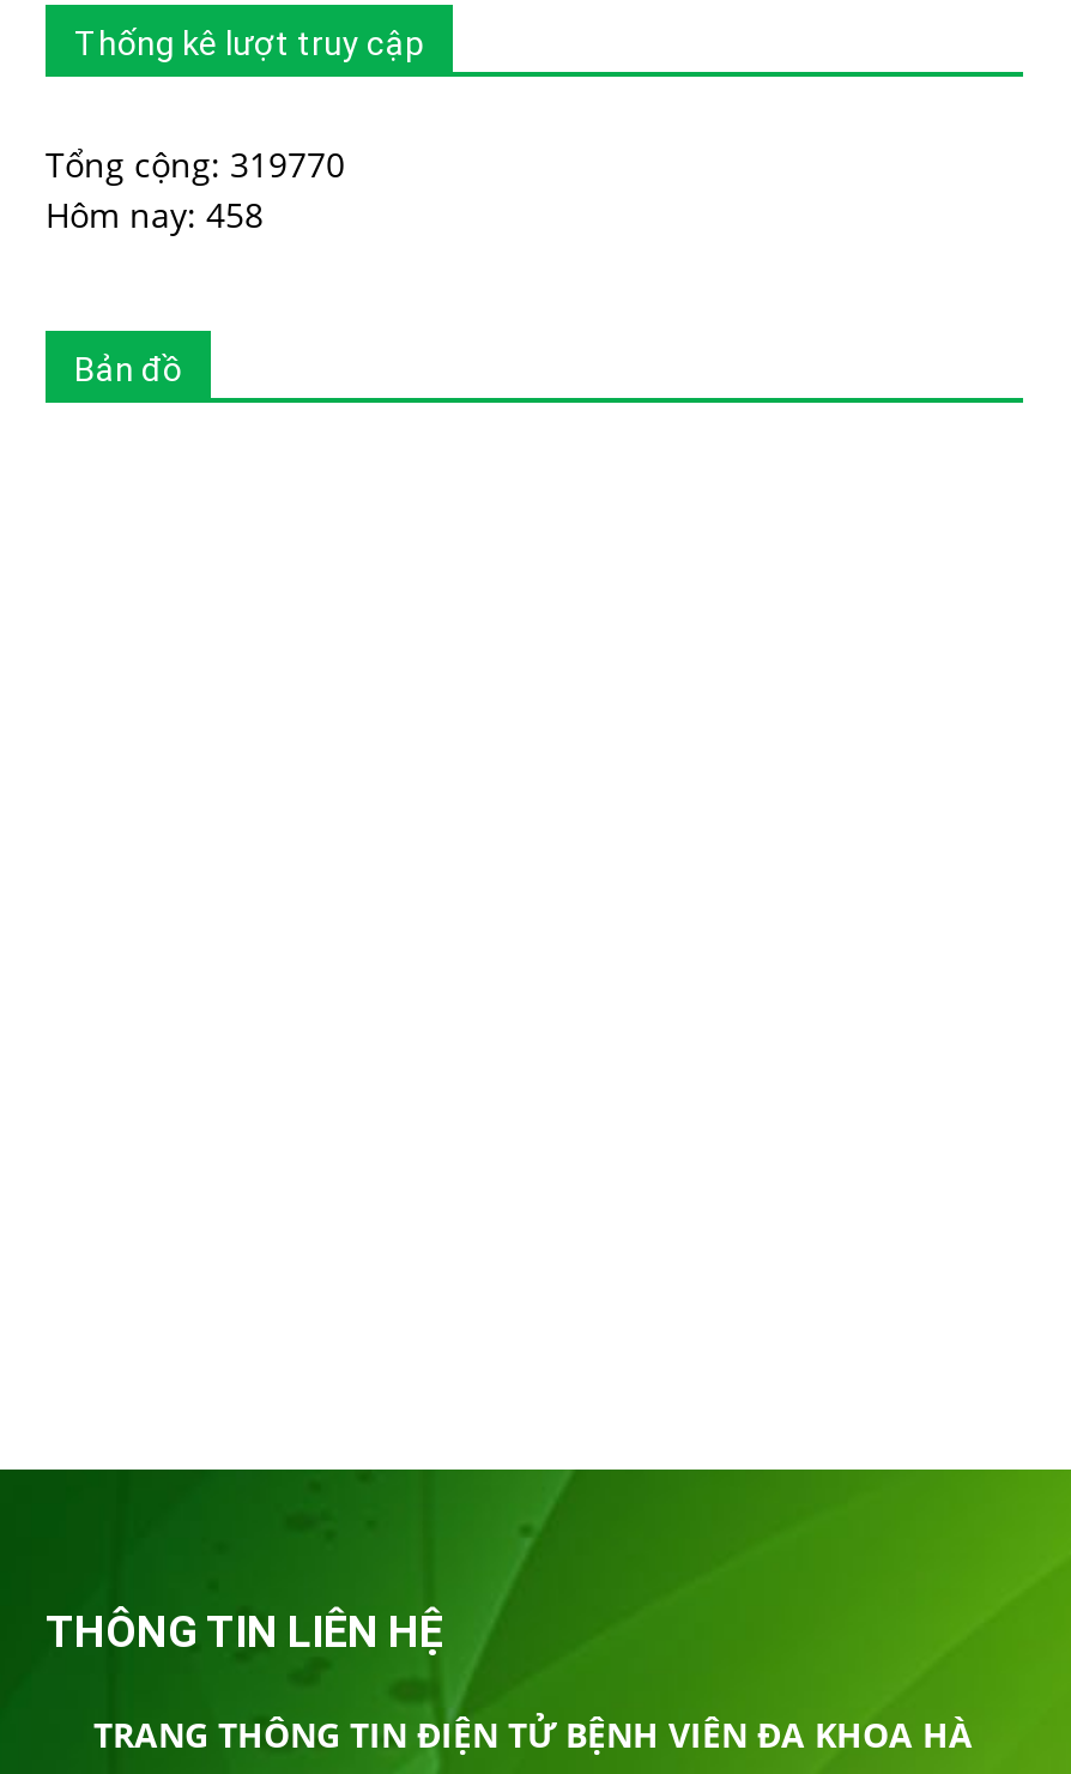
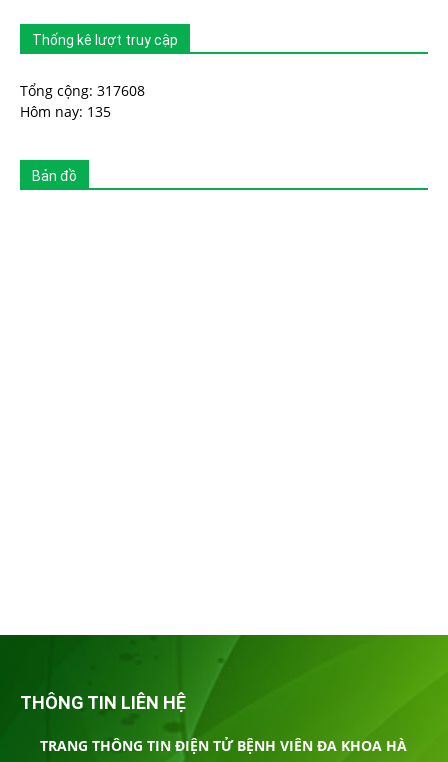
[46,141,345,187] Tổng cộng: 319770 -> [20,81,145,100] Tổng cộng: 317608
[46,191,264,237] Hôm nay: 458 -> [20,102,111,121] Hôm nay: 135

